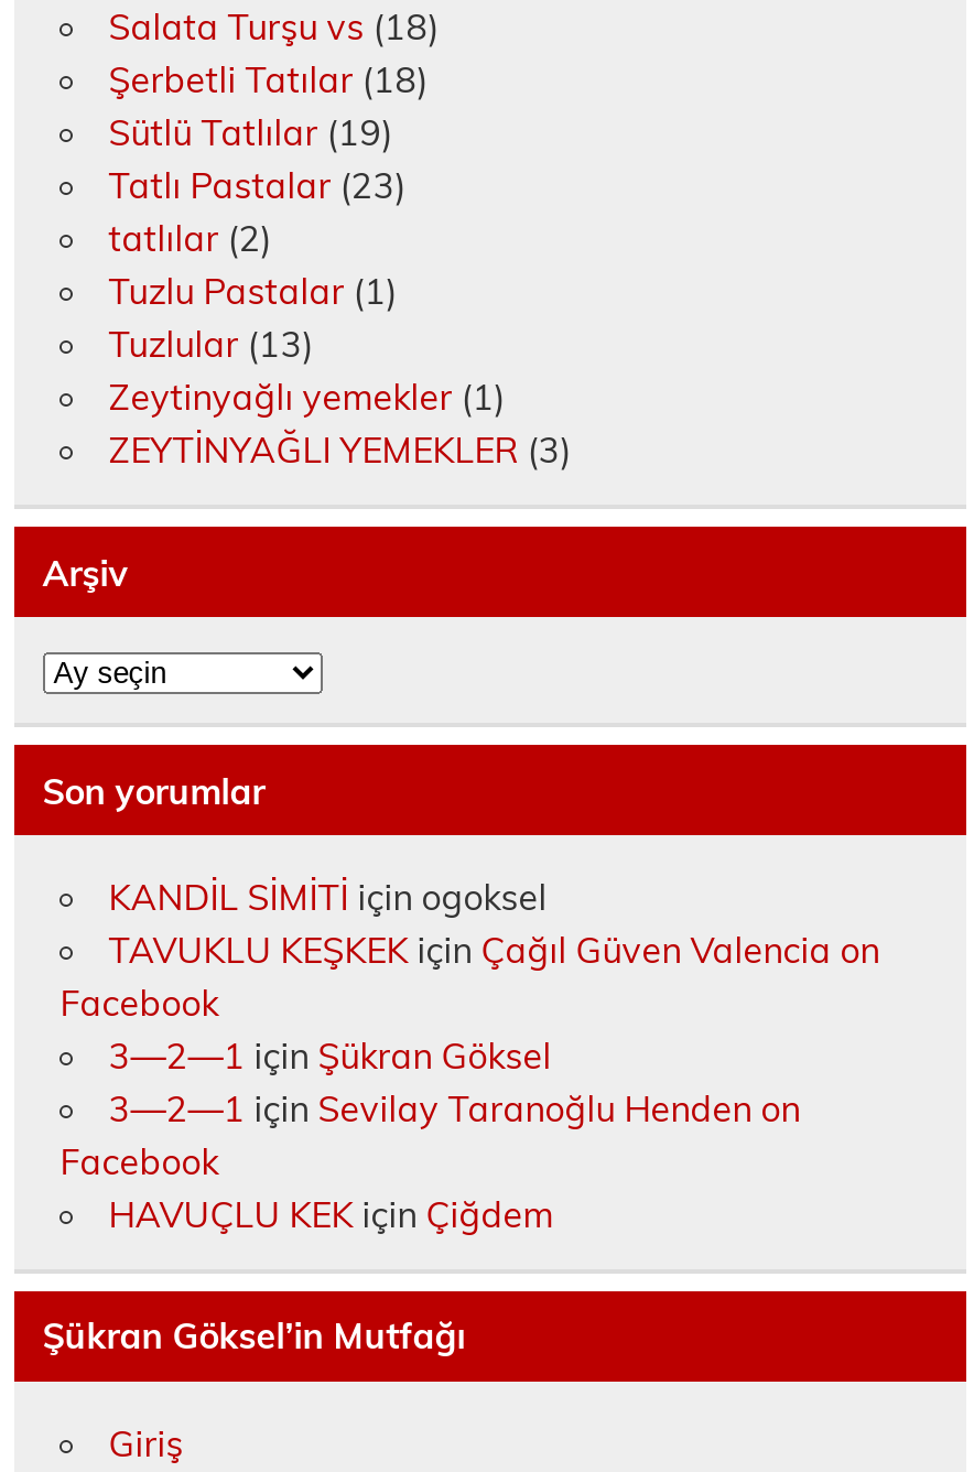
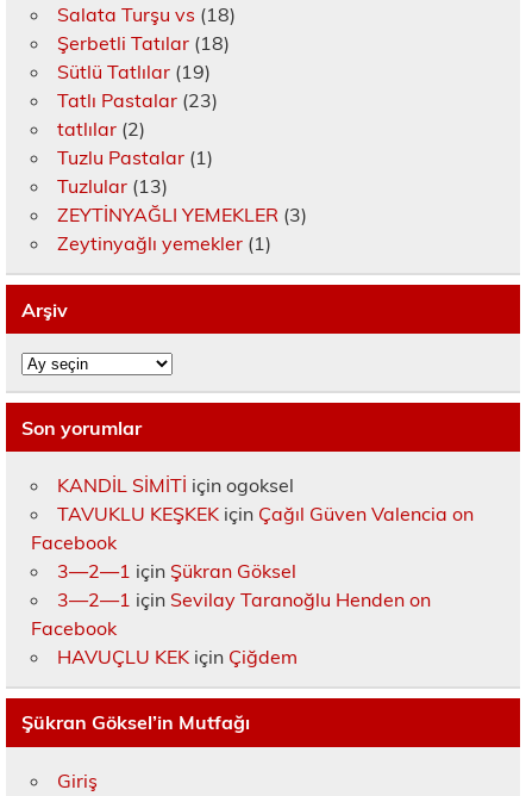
moved [109,375,505,419] -> [57,231,271,255]: Zeytinyağlı yemekler (1)
moved [109,428,571,472] -> [57,203,307,227]: ZEYTİNYAĞLI YEMEKLER (3)

